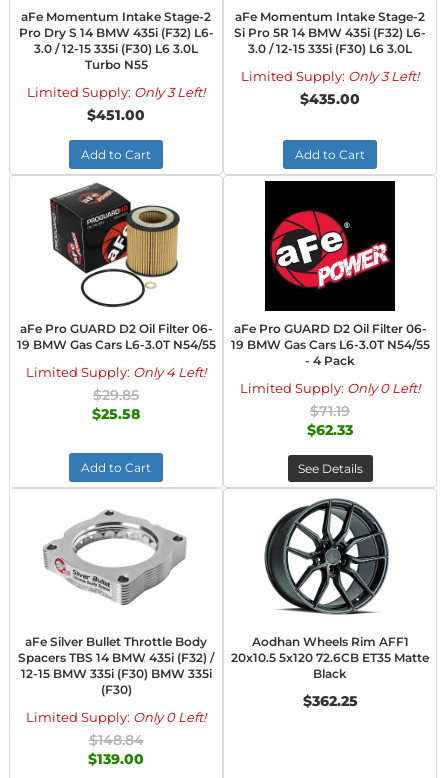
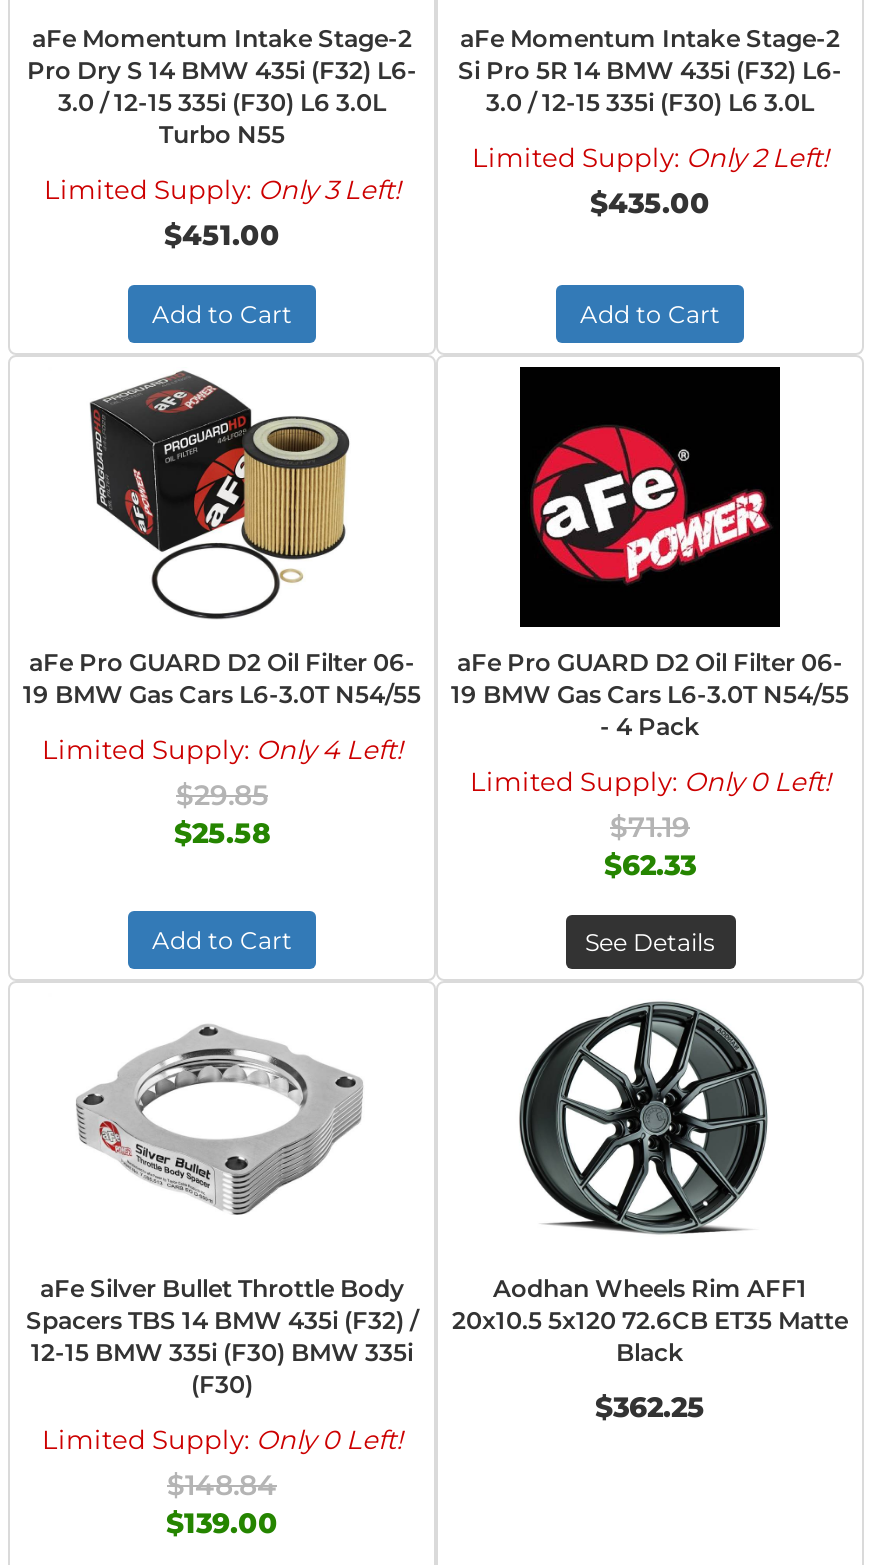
[241,68,419,84] Limited Supply: Only 3 Left! -> [472,141,828,173] Limited Supply: Only 2 Left!

